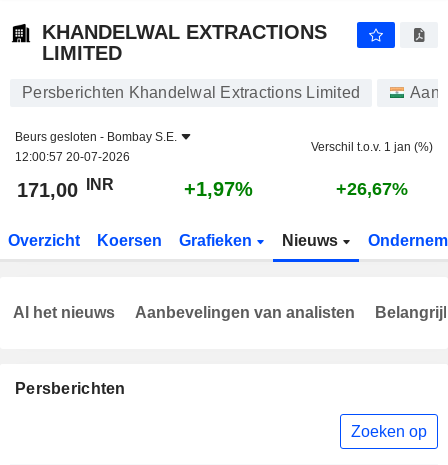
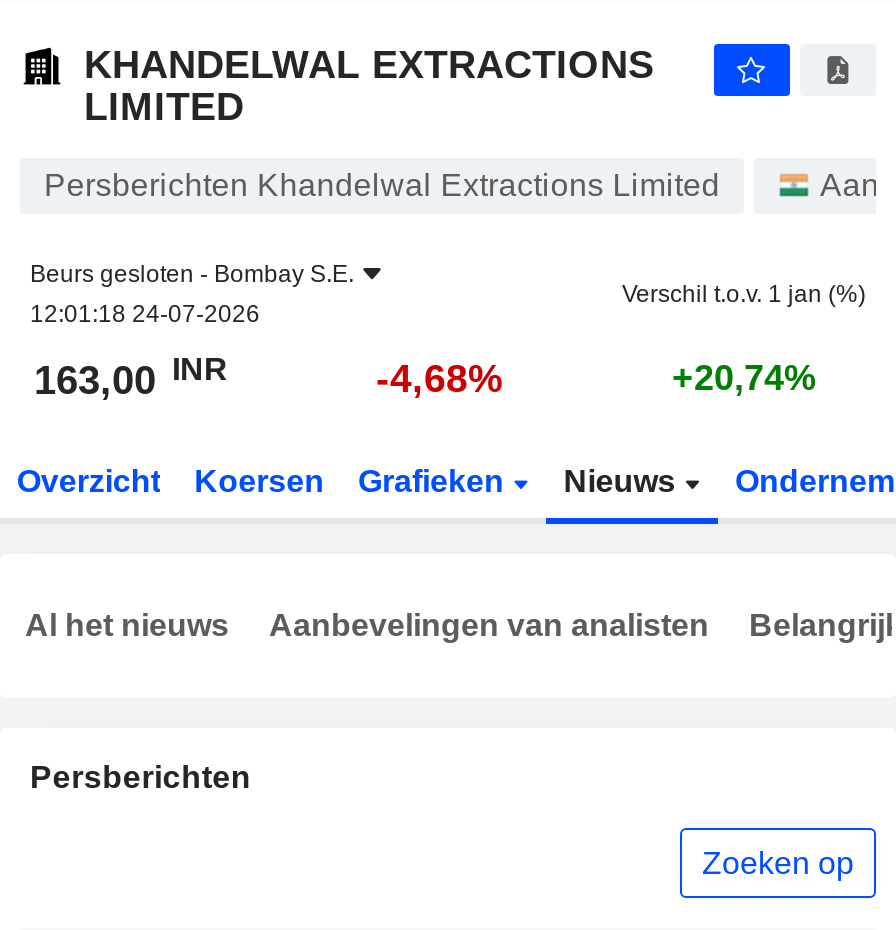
[15,150,130,164] 12:00:57 20-07-2026 -> [30,300,260,328] 12:01:18 24-07-2026
[17,175,114,201] 171,00 INR -> [34,351,228,402] 163,00 INR
[184,178,253,200] +1,97% -> [376,356,504,400] -4,68%
[336,179,408,199] +26,67% -> [672,358,816,398] +20,74%

